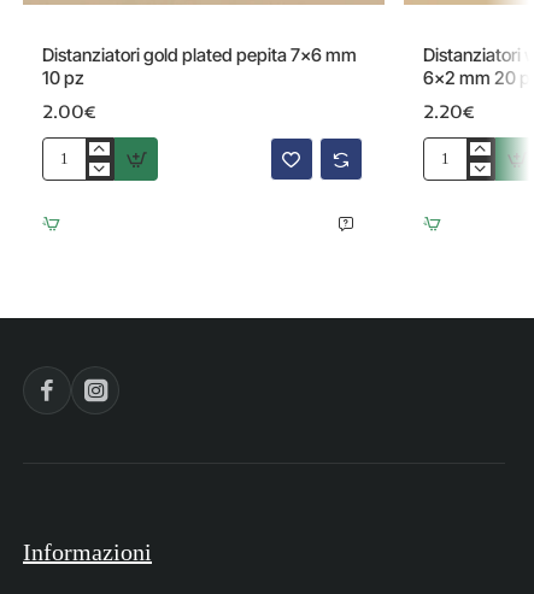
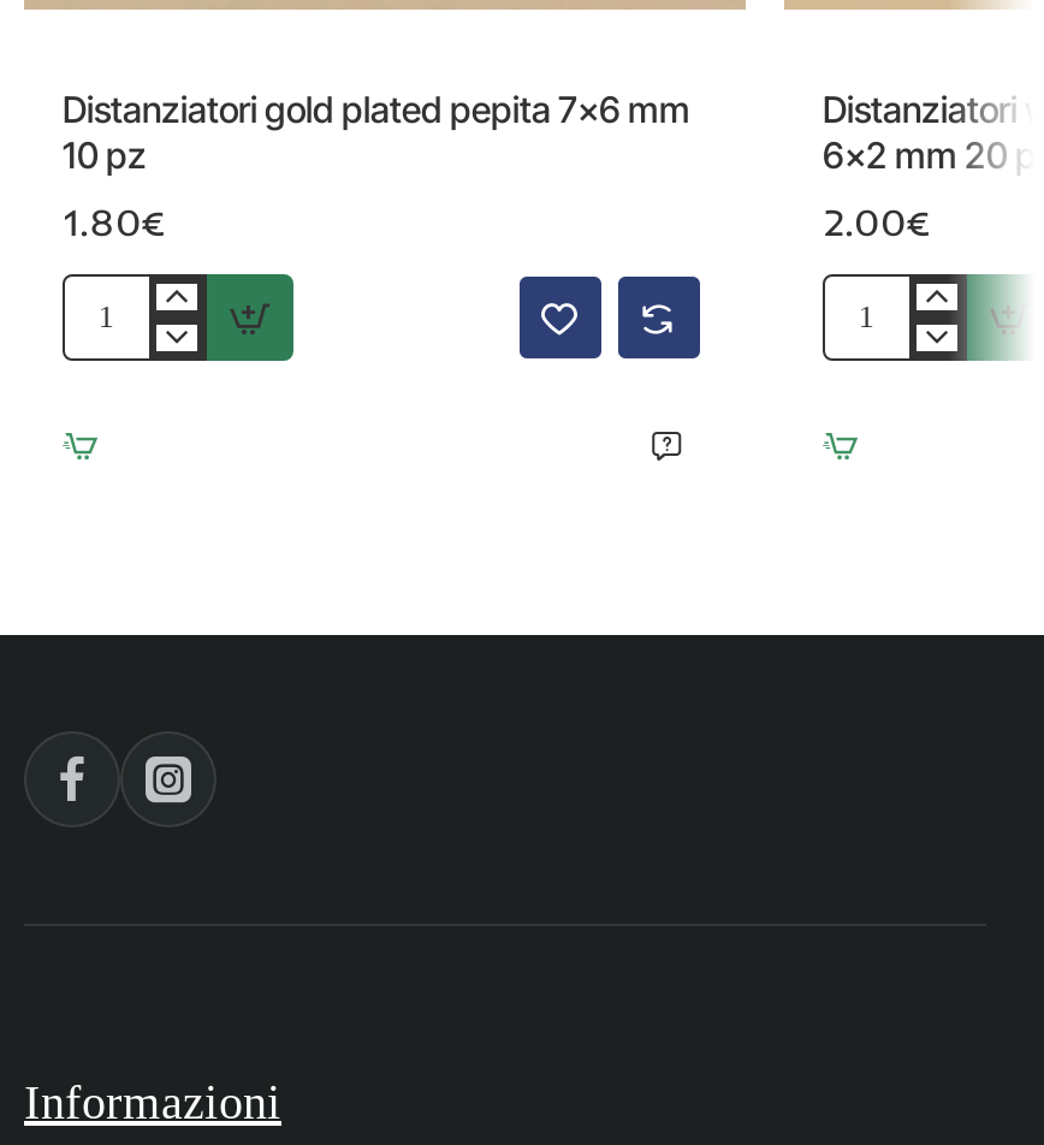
[42,99,95,123] 2.00€ -> [63,197,164,245] 1.80€
[423,99,474,123] 2.20€ -> [823,197,929,245] 2.00€

